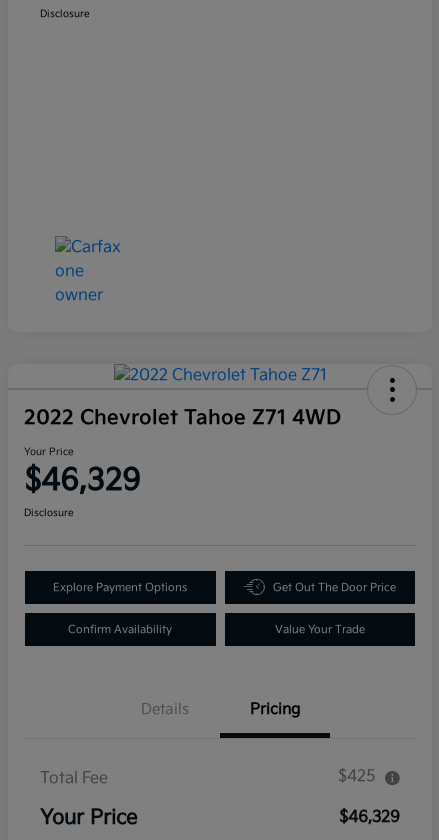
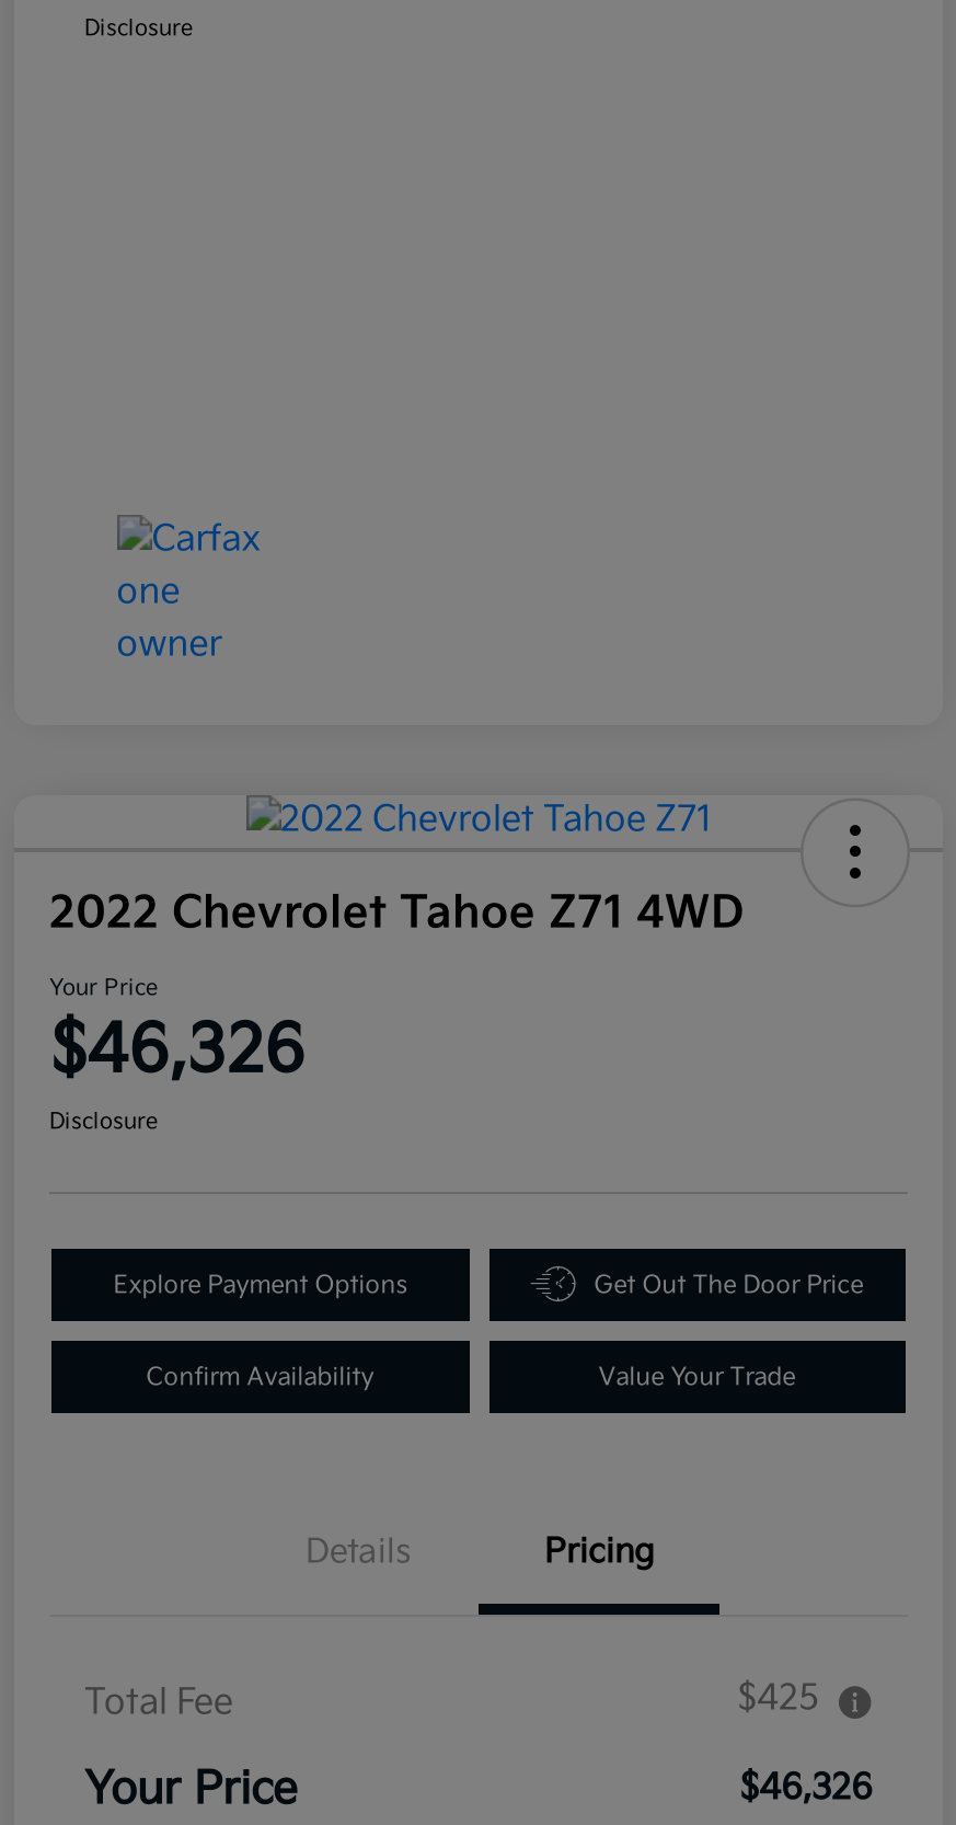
[24,463,141,499] $46,329 -> [49,1012,306,1091] $46,326
[339,808,400,827] $46,329 -> [739,1768,873,1809] $46,326

